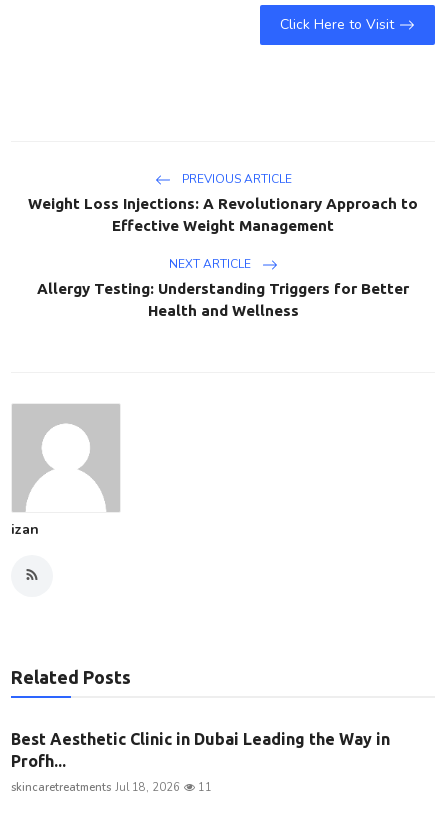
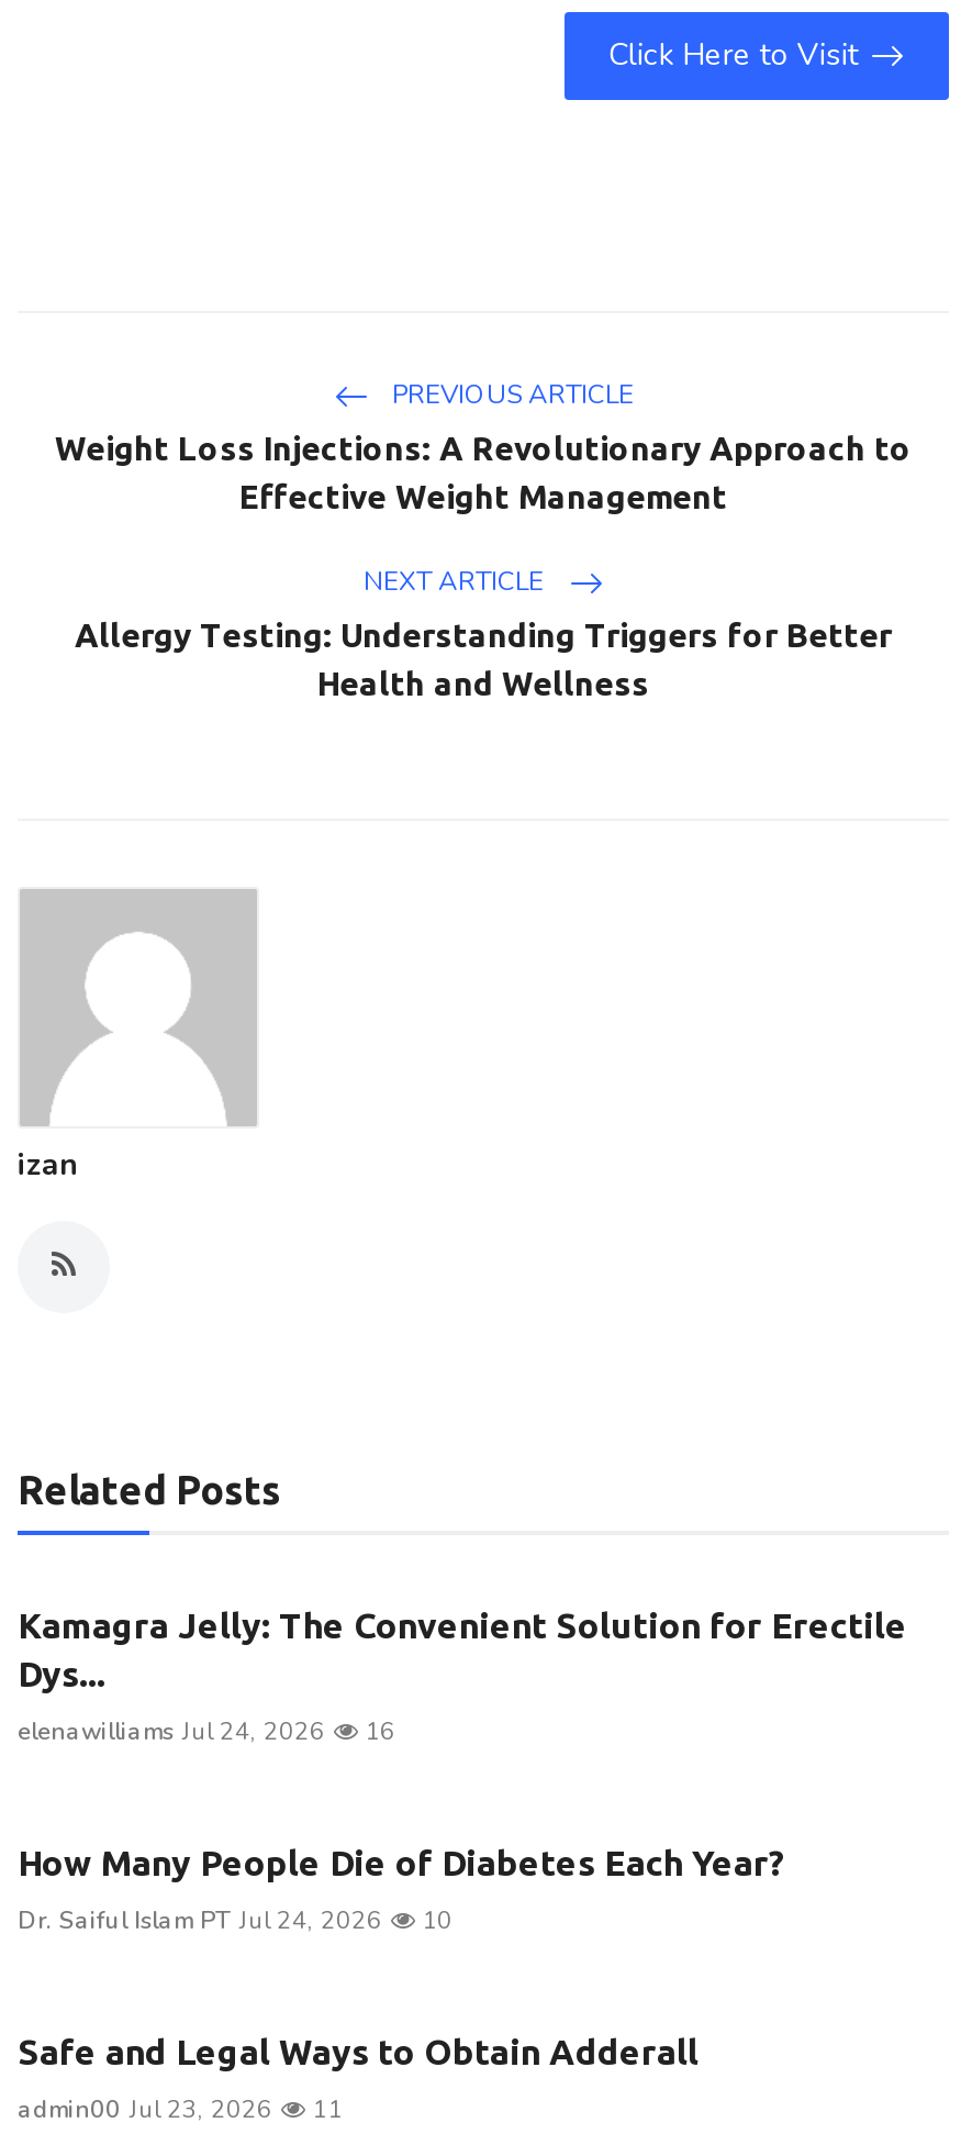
[11,730,390,795] Best Aesthetic Clinic in Dubai Leading the Way in | Profh... | skincaretreatments Jul 18, 2026 -> [18,1605,907,2126] Kamagra Jelly: The Convenient Solution for Erectile | Dys... | elenawilliams Jul 24, 2026 | 16 | How Many People Die of Diabetes Each Year? | Dr. Saiful Islam PT Jul 24, 2026 | 10 | Safe and Legal Ways to Obtain Adderall | admin00 Jul 23, 2026

